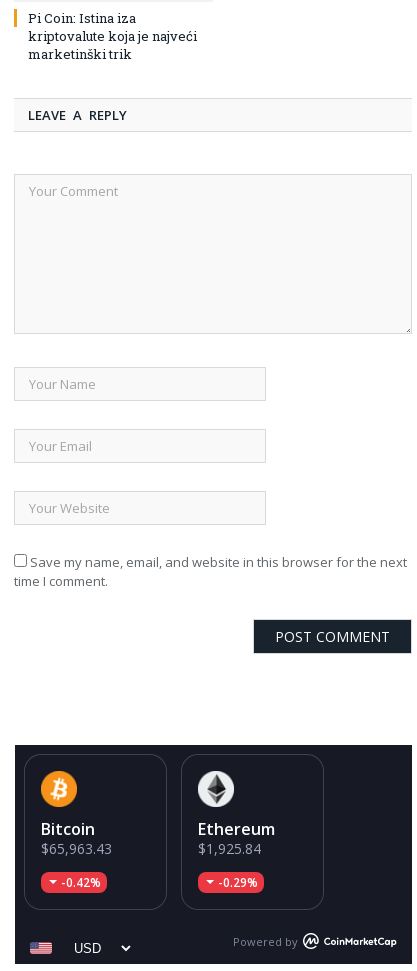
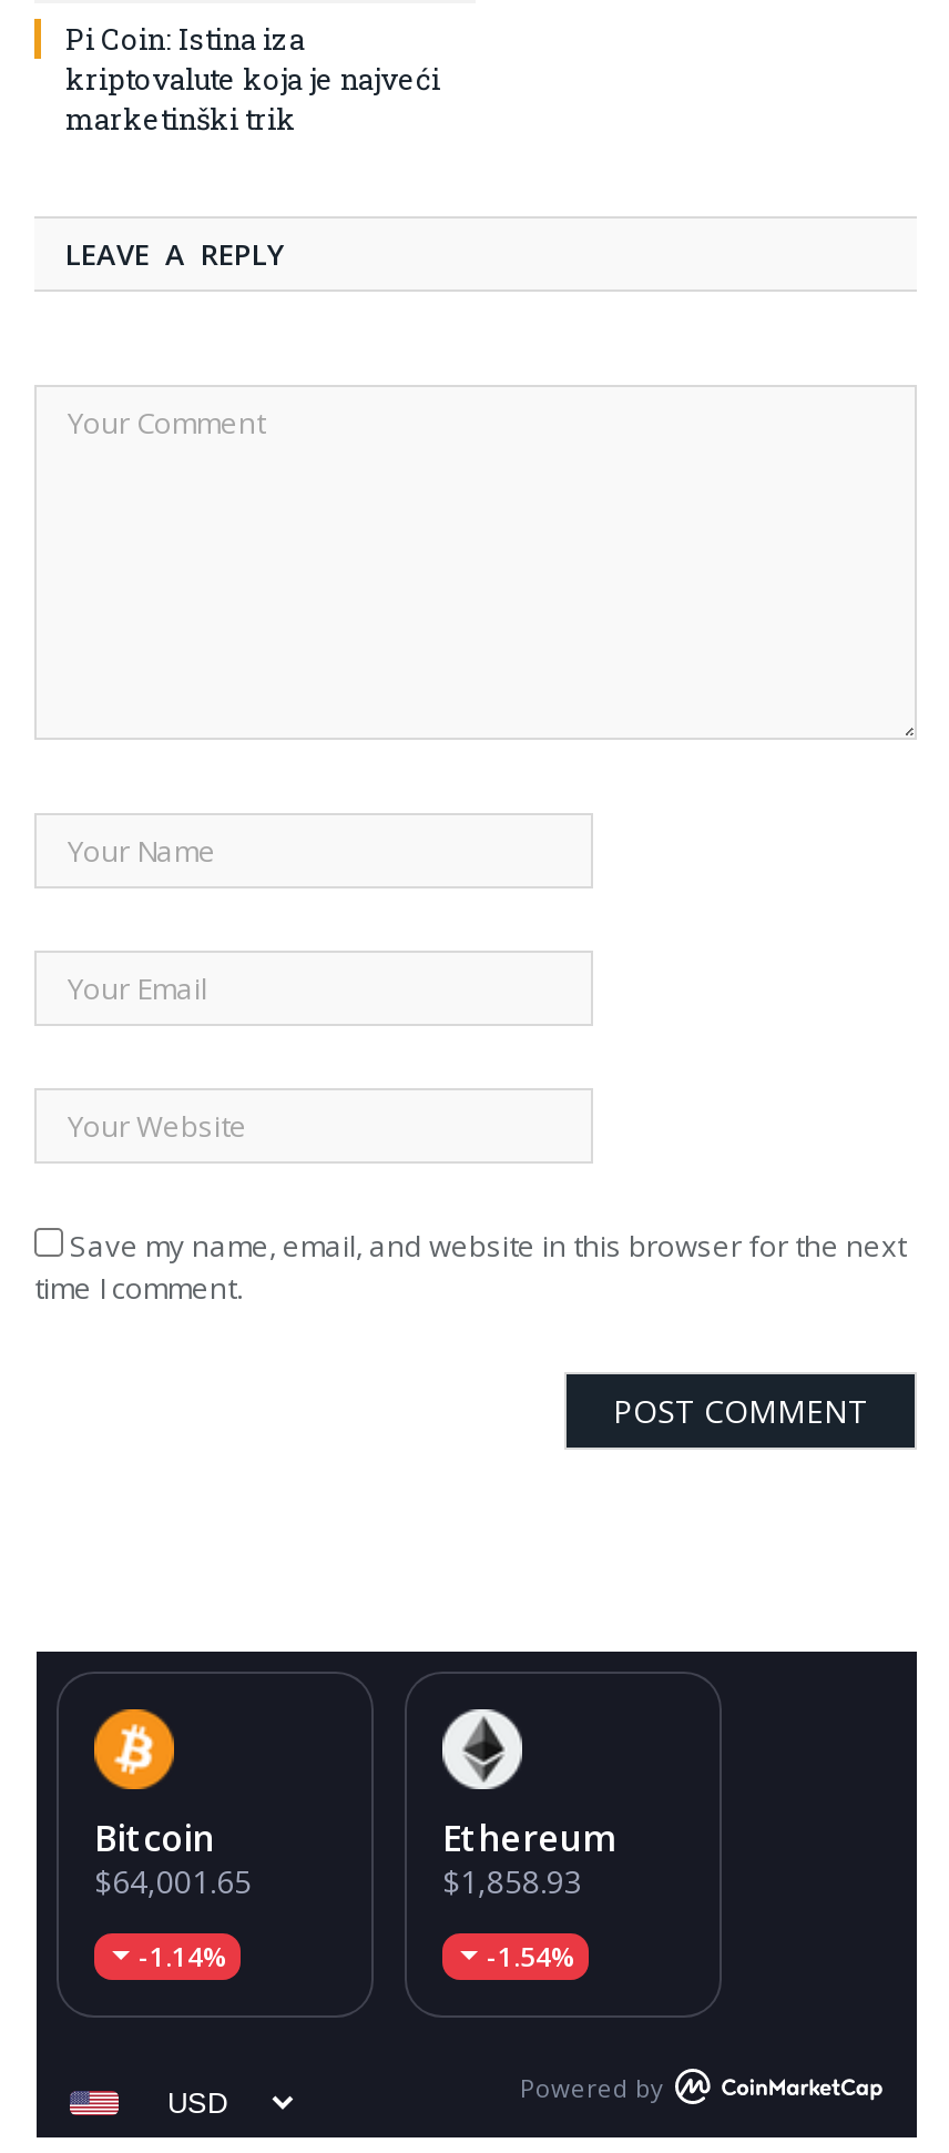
[41,838,112,857] $65,963.43 -> [94,1860,252,1902] $64,001.65
[198,838,261,857] $1,925.84 -> [442,1860,582,1902] $1,858.93
[61,873,101,890] -0.42% -> [139,1938,227,1976] -1.14%
[218,873,258,890] -0.29% -> [487,1938,575,1976] -1.54%

